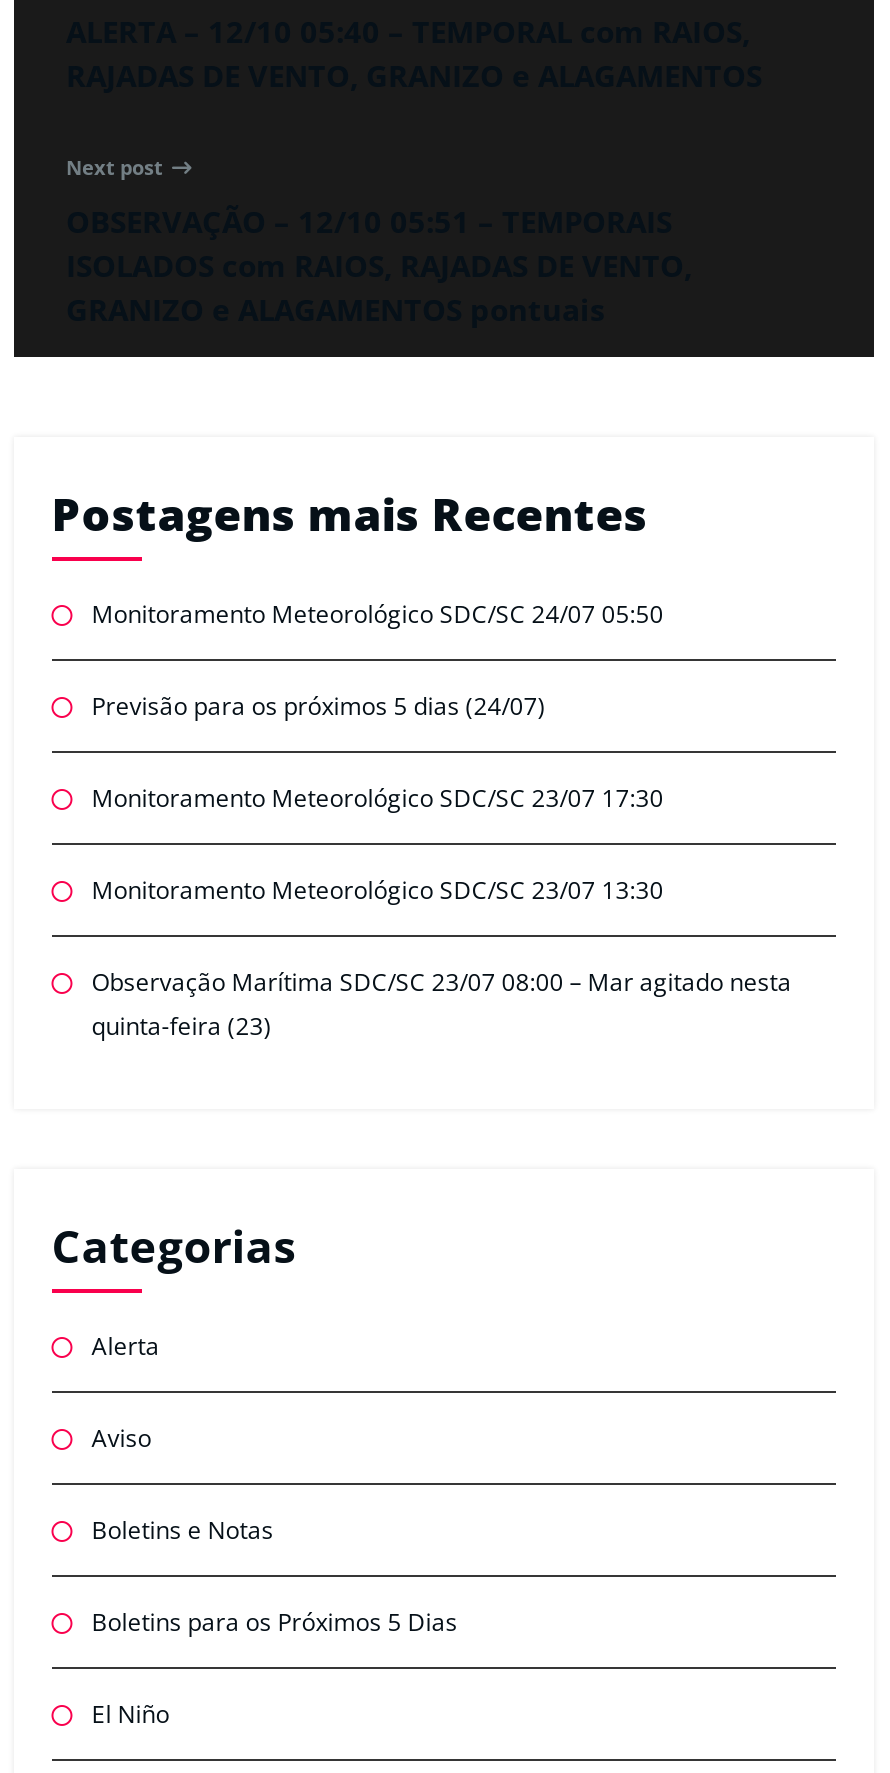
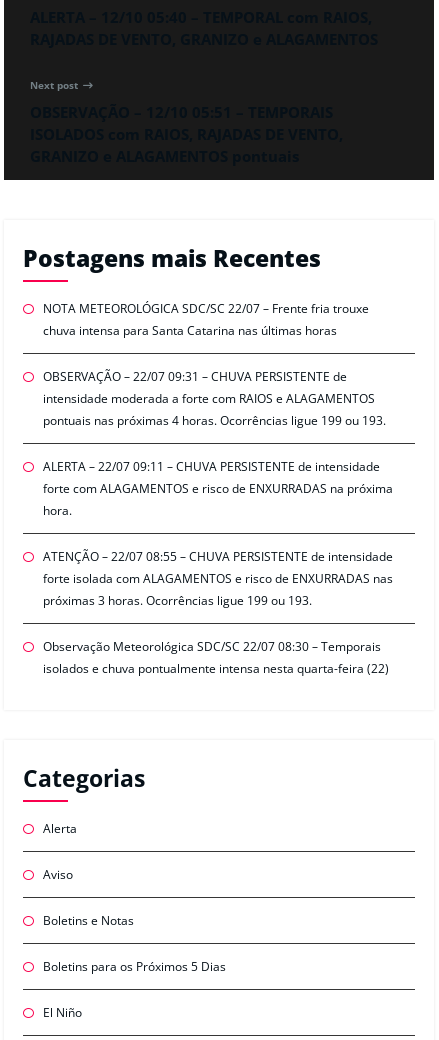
[92,597,664,631] Monitoramento Meteorológico SDC/SC 24/07 05:50 -> [43,300,369,339] NOTA METEOROLÓGICA SDC/SC 22/07 – Frente fria trouxe | chuva intensa para Santa Catarina nas últimas horas
[92,689,546,723] Previsão para os próximos 5 dias (24/07) -> [43,368,386,429] OBSERVAÇÃO – 22/07 09:31 – CHUVA PERSISTENTE de | intensidade moderada a forte com RAIOS e ALAGAMENTOS | pontuais nas próximas 4 horas. Ocorrências ligue 199 ou 193.
[92,781,664,815] Monitoramento Meteorológico SDC/SC 23/07 17:30 -> [43,458,393,519] ALERTA – 22/07 09:11 – CHUVA PERSISTENTE de intensidade | forte com ALAGAMENTOS e risco de ENXURRADAS na próxima | hora.
[92,873,664,907] Monitoramento Meteorológico SDC/SC 23/07 13:30 -> [43,548,393,609] ATENÇÃO – 22/07 08:55 – CHUVA PERSISTENTE de intensidade | forte isolada com ALAGAMENTOS e risco de ENXURRADAS nas | próximas 3 horas. Ocorrências ligue 199 ou 193.
[92,965,792,1043] Observação Marítima SDC/SC 23/07 08:00 – Mar agitado nesta | quinta-feira (23) -> [43,638,389,677] Observação Meteorológica SDC/SC 22/07 08:30 – Temporais | isolados e chuva pontualmente intensa nesta quarta-feira (22)

